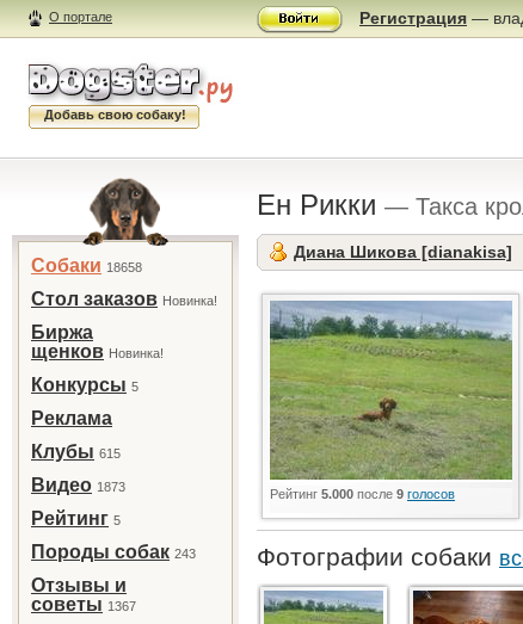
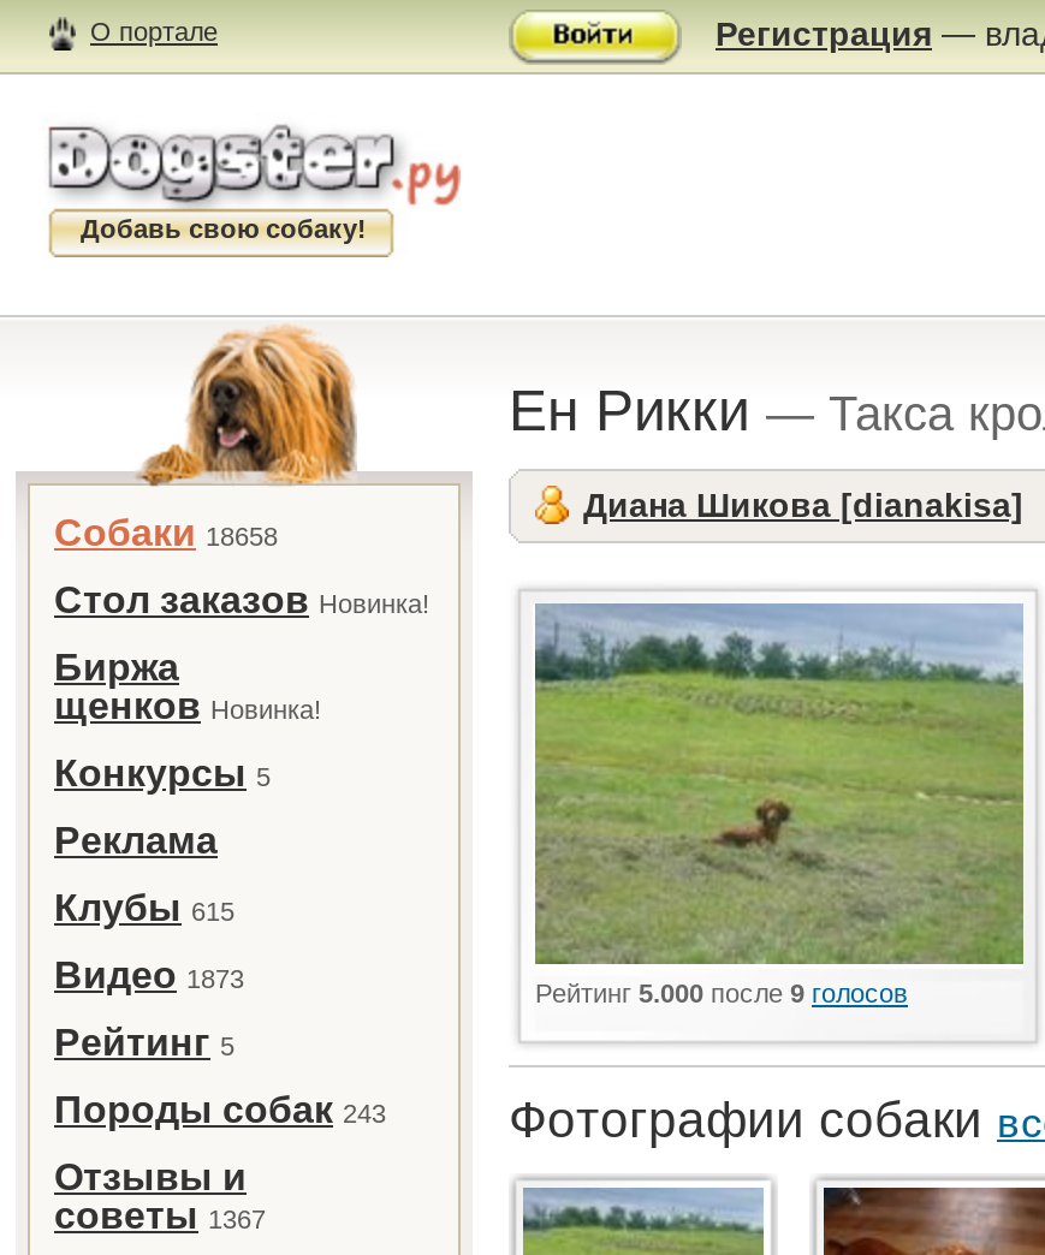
[74,163,180,247] [image] -> [136,325,360,493] [image]

